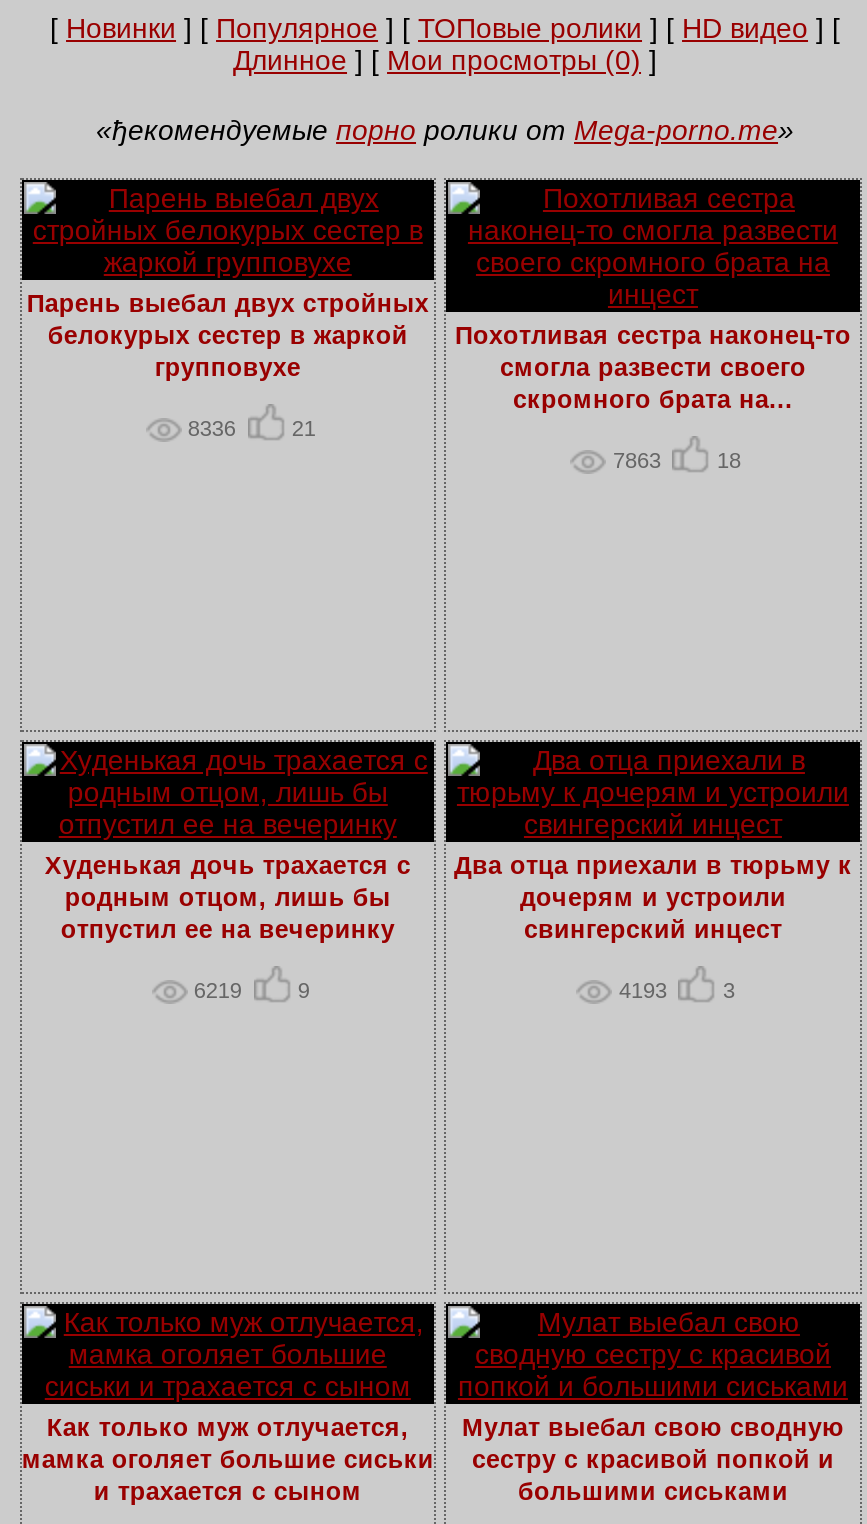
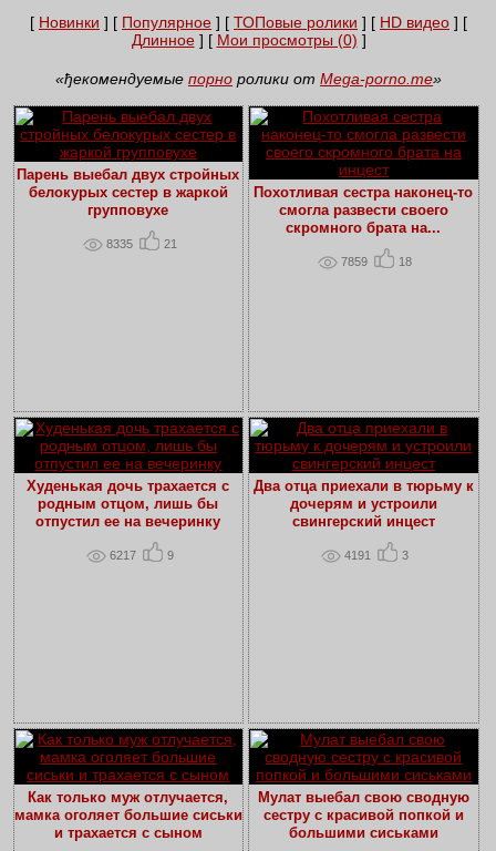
[188,415,236,439] 8336 -> [106,237,133,250] 8335
[613,447,661,471] 7863 -> [342,255,368,268] 7859
[194,978,242,1002] 6219 -> [109,548,136,562] 6217
[619,978,667,1002] 4193 -> [345,548,371,562] 4191

